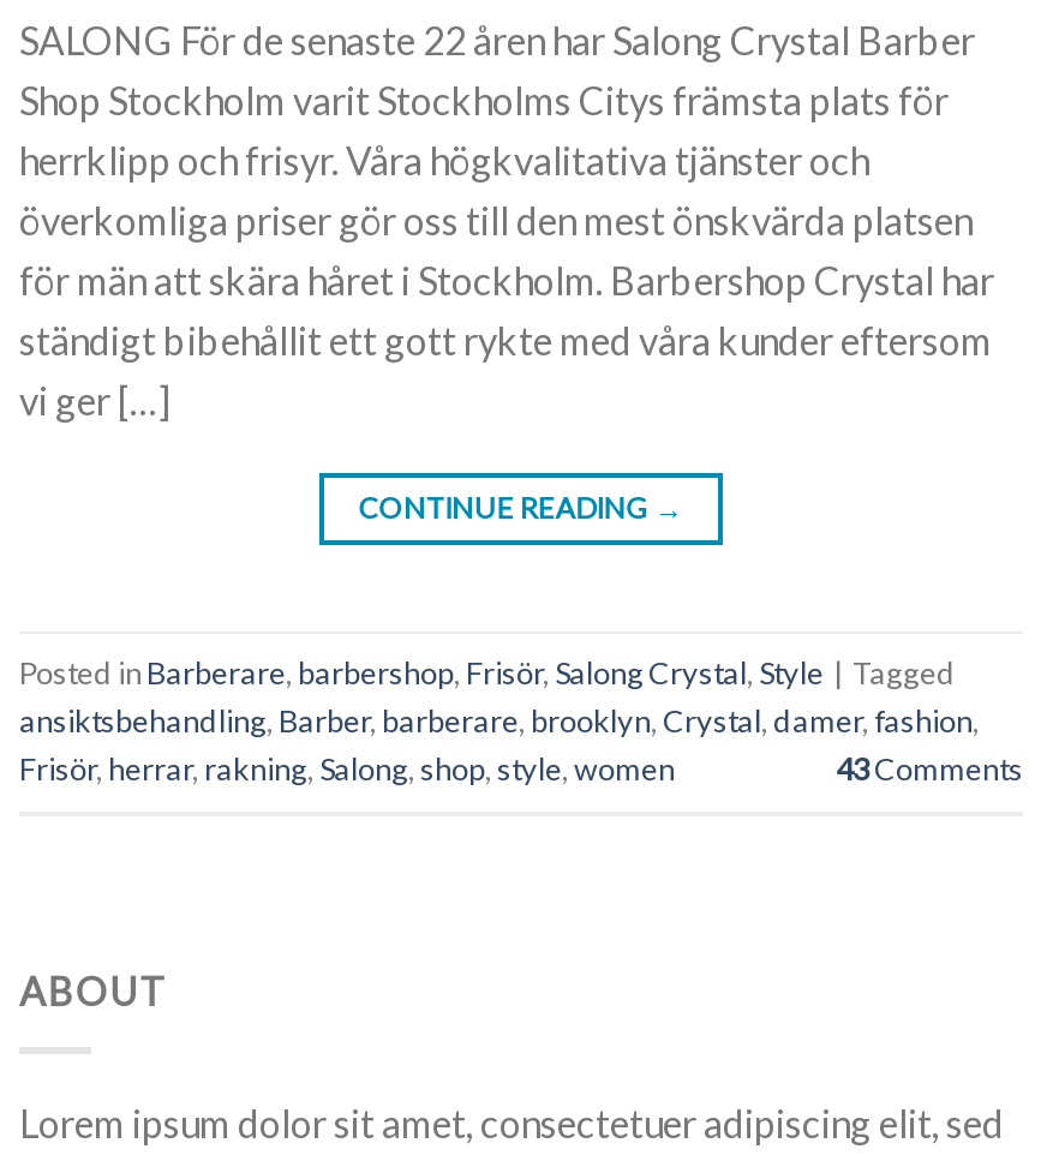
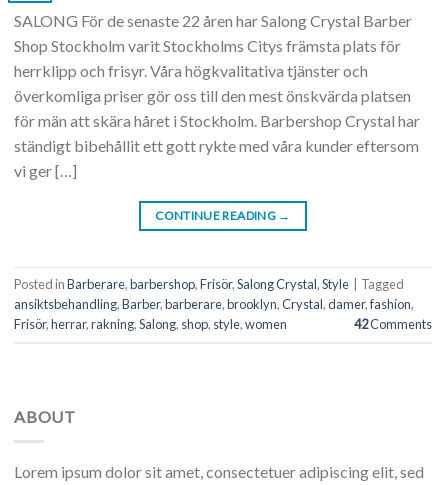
[836,750,1023,789] 43Comments -> [354,316,432,332] 42Comments

